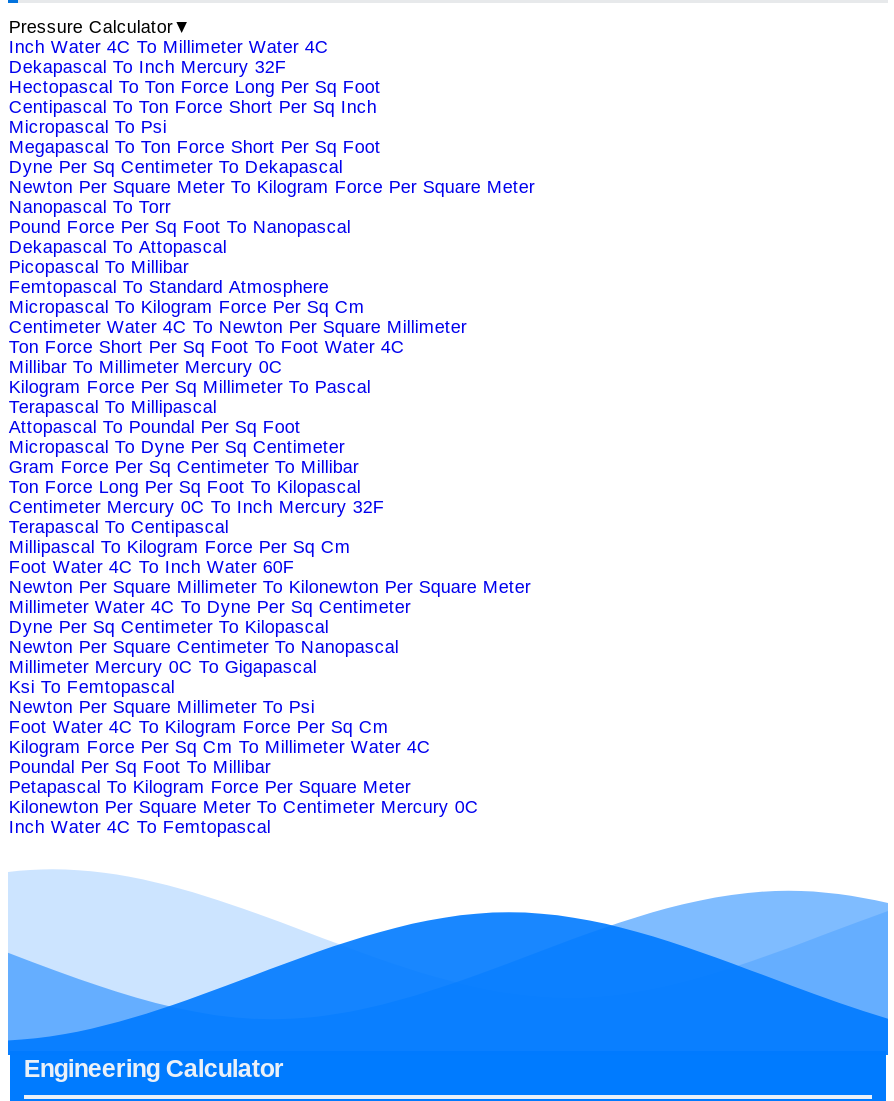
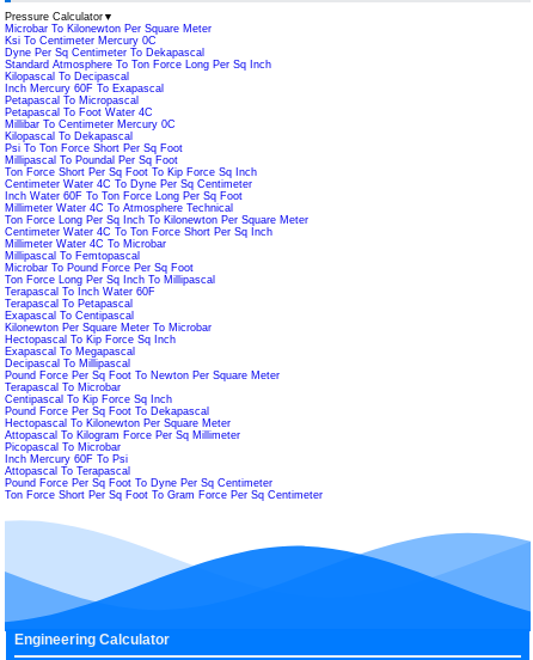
[9,37,381,157] Inch Water 4C To Millimeter Water 4C | Dekapascal To Inch Mercury 32F | Hectopascal To Ton Force Long Per Sq Foot | Centipascal To Ton Force Short Per Sq Inch | Micropascal To Psi | Megapascal To Ton Force Short Per Sq Foot -> [5,23,212,47] Microbar To Kilonewton Per Square Meter | Ksi To Centimeter Mercury 0C
moved [9,157,343,177] -> [5,47,205,59]: Dyne Per Sq Centimeter To Dekapascal
[9,177,535,837] Newton Per Square Meter To Kilogram Force Per Square Meter | Nanopascal To Torr | Pound Force Per Sq Foot To Nanopascal | Dekapascal To Attopascal | Picopascal To Millibar | Femtopascal To Standard Atmosphere | Micropascal To Kilogram Force Per Sq Cm | Centimeter Water 4C To Newton Per Square Millimeter | Ton Force Short Per Sq Foot To Foot Water 4C | Millibar To Millimeter Mercury 0C | Kilogram Force Per Sq Millimeter To Pascal | Terapascal To Millipascal | Attopascal To Poundal Per Sq Foot | Micropascal To Dyne Per Sq Centimeter | Gram Force Per Sq Centimeter To Millibar | Ton Force Long Per Sq Foot To Kilopascal | Centimeter Mercury 0C To Inch Mercury 32F | Terapascal To Centipascal | Millipascal To Kilogram Force Per Sq Cm | Foot Water 4C To Inch Water 60F | Newton Per Square Millimeter To Kilonewton Per Square Meter | Millimeter Water 4C To Dyne Per Sq Centimeter | Dyne Per Sq Centimeter To Kilopascal | Newton Per Square Centimeter To Nanopascal | Millimeter Mercury 0C To Gigapascal | Ksi To Femtopascal | Newton Per Square Millimeter To Psi | Foot Water 4C To Kilogram Force Per Sq Cm | Kilogram Force Per Sq Cm To Millimeter Water 4C | Poundal Per Sq Foot To Millibar | Petapascal To Kilogram Force Per Square Meter | Kilonewton Per Square Meter To Centimeter Mercury 0C | Inch Water 4C To Femtopascal -> [5,59,323,501] Standard Atmosphere To Ton Force Long Per Sq Inch | Kilopascal To Decipascal | Inch Mercury 60F To Exapascal | Petapascal To Micropascal | Petapascal To Foot Water 4C | Millibar To Centimeter Mercury 0C | Kilopascal To Dekapascal | Psi To Ton Force Short Per Sq Foot | Millipascal To Poundal Per Sq Foot | Ton Force Short Per Sq Foot To Kip Force Sq Inch | Centimeter Water 4C To Dyne Per Sq Centimeter | Inch Water 60F To Ton Force Long Per Sq Foot | Millimeter Water 4C To Atmosphere Technical | Ton Force Long Per Sq Inch To Kilonewton Per Square Meter | Centimeter Water 4C To Ton Force Short Per Sq Inch | Millimeter Water 4C To Microbar | Millipascal To Femtopascal | Microbar To Pound Force Per Sq Foot | Ton Force Long Per Sq Inch To Millipascal | Terapascal To Inch Water 60F | Terapascal To Petapascal | Exapascal To Centipascal | Kilonewton Per Square Meter To Microbar | Hectopascal To Kip Force Sq Inch | Exapascal To Megapascal | Decipascal To Millipascal | Pound Force Per Sq Foot To Newton Per Square Meter | Terapascal To Microbar | Centipascal To Kip Force Sq Inch | Pound Force Per Sq Foot To Dekapascal | Hectopascal To Kilonewton Per Square Meter | Attopascal To Kilogram Force Per Sq Millimeter | Picopascal To Microbar | Inch Mercury 60F To Psi | Attopascal To Terapascal | Pound Force Per Sq Foot To Dyne Per Sq Centimeter | Ton Force Short Per Sq Foot To Gram Force Per Sq Centimeter

